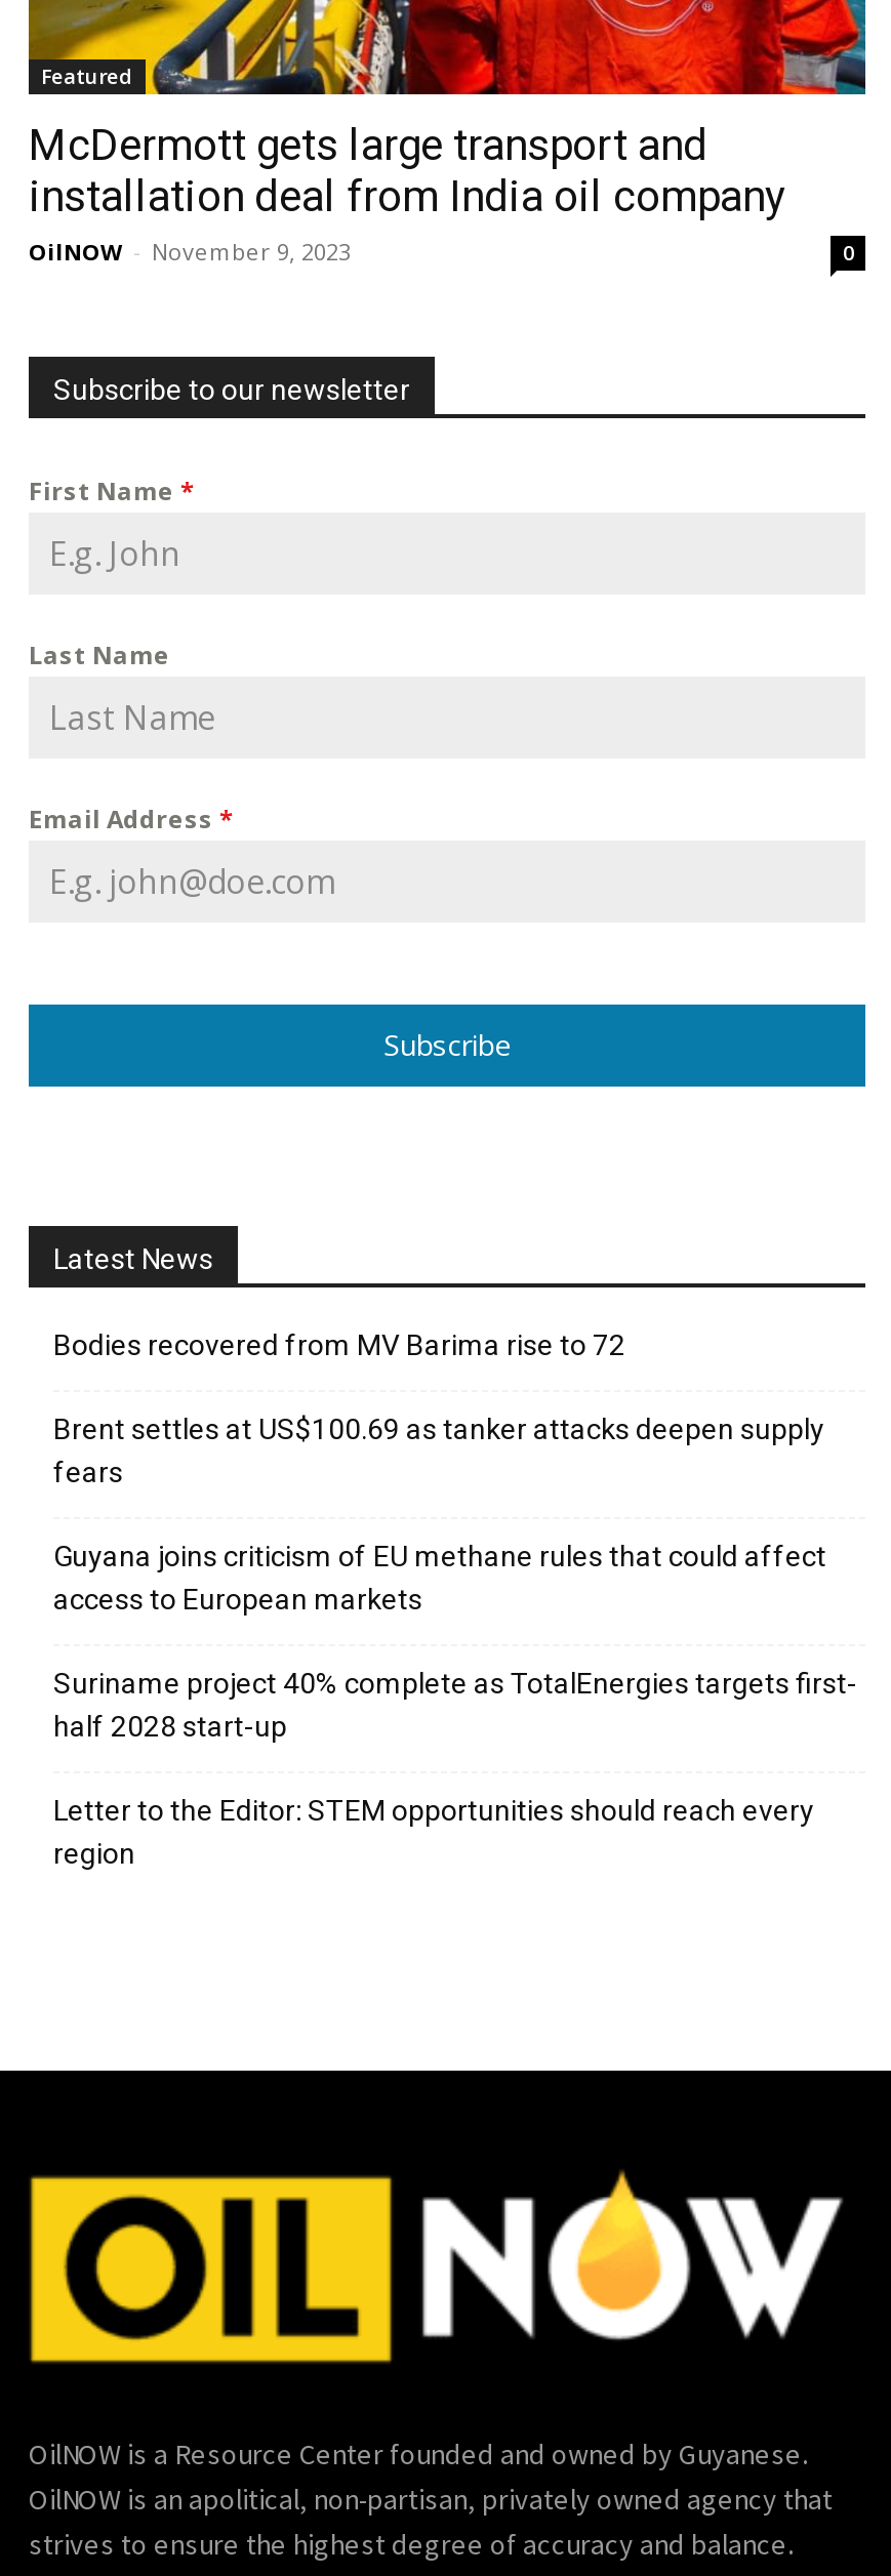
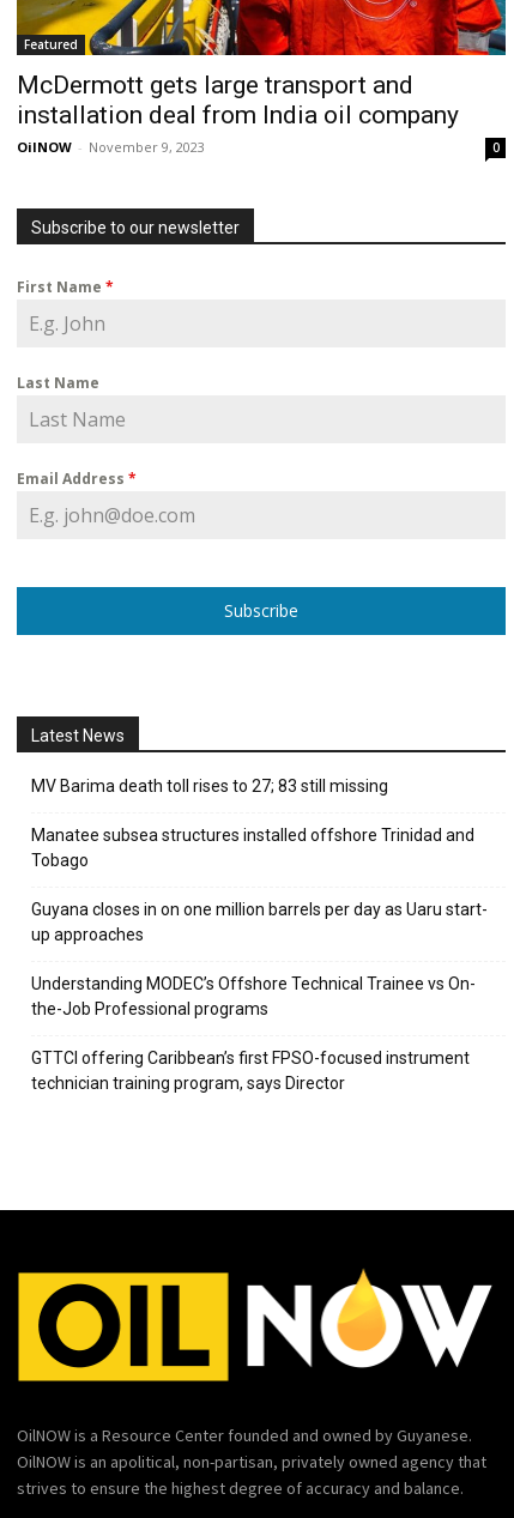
[53,1328,625,1361] Bodies recovered from MV Barima rise to 72 -> [31,776,388,795] MV Barima death toll rises to 27; 83 still missing
[53,1412,824,1488] Brent settles at US$100.69 as tanker attacks deepen supply | fears -> [31,825,474,870] Manatee subsea structures installed offshore Trinidad and | Tobago
[53,1539,826,1615] Guyana joins criticism of EU methane rules that could affect | access to European markets -> [31,900,488,944] Guyana closes in on one million barrels per day as Uaru start- | up approaches
[53,1667,857,1742] Suriname project 40% complete as TotalEnergies targets first- | half 2028 start-up -> [31,974,476,1018] Understanding MODEC’s Offshore Technical Trainee vs On- | the-Job Professional programs
[53,1794,814,1870] Letter to the Editor: STEM opportunities should reach every | region -> [31,1048,470,1093] GTTCI offering Caribbean’s first FPSO-focused instrument | technician training program, says Director

